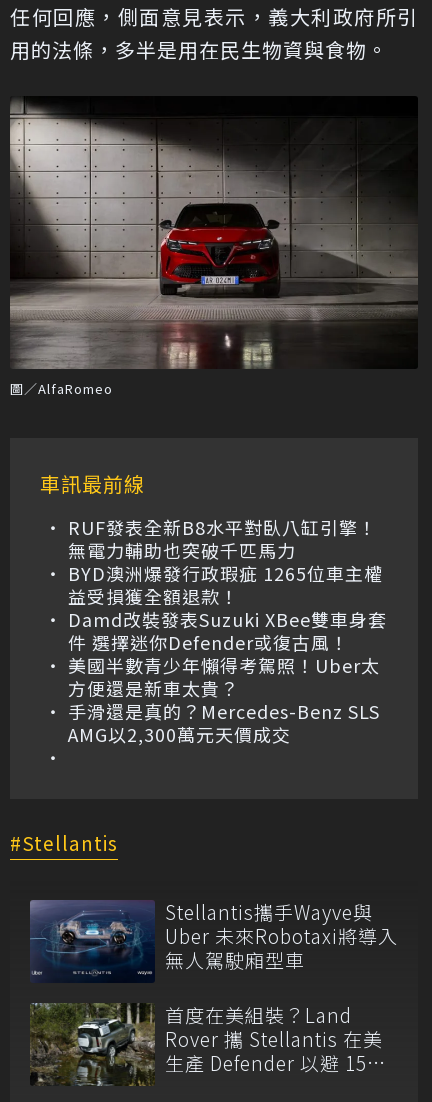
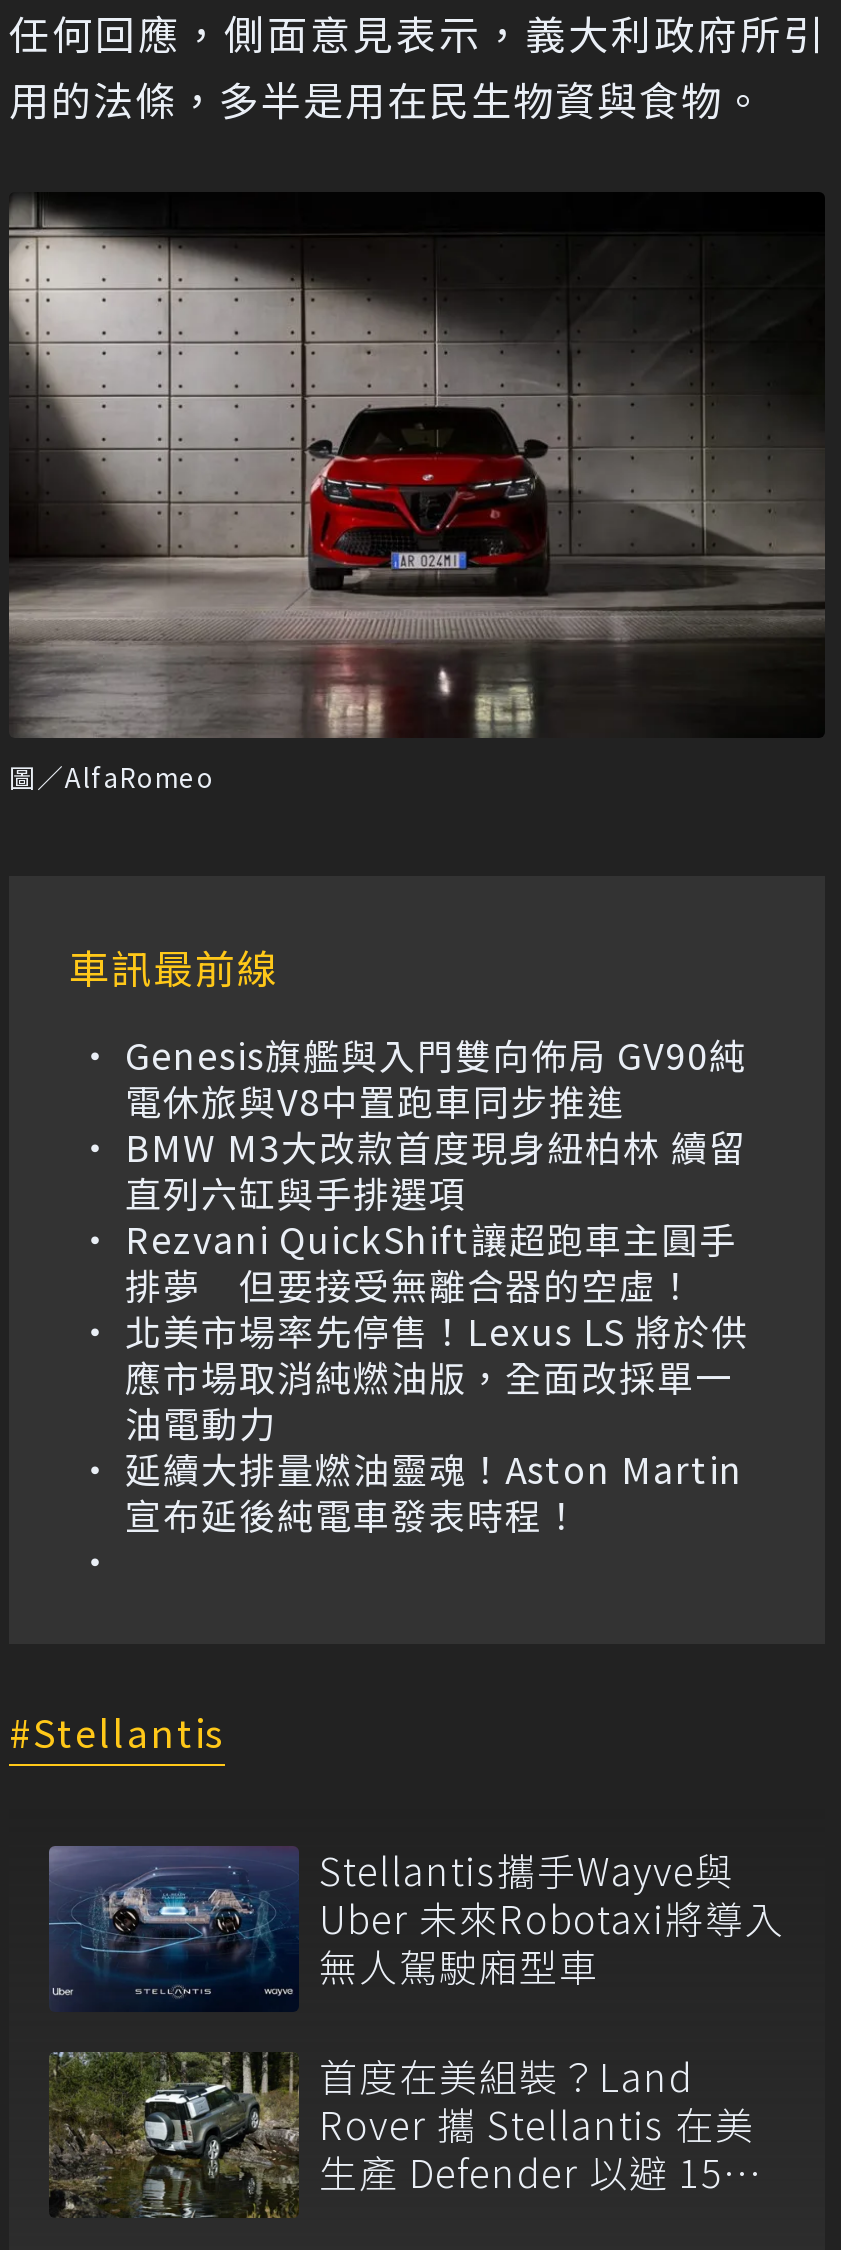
[68,514,387,747] RUF發表全新B8水平對臥八缸引擎！ | 無電力輔助也突破千匹馬力 | BYD澳洲爆發行政瑕疵 1265位車主權 | 益受損獲全額退款！ | Damd改裝發表Suzuki XBee雙車身套 | 件 選擇迷你Defender或復古風！ | 美國半數青少年懶得考駕照！Uber太 | 方便還是新車太貴？ | 手滑還是真的？Mercedes-Benz SLS | AMG以2,300萬元天價成交 -> [125,1027,749,1539] Genesis旗艦與入門雙向佈局 GV90純 | 電休旅與V8中置跑車同步推進 | BMW M3大改款首度現身紐柏林 續留 | 直列六缸與手排選項 | Rezvani QuickShift讓超跑車主圓手 | 排夢 但要接受無離合器的空虛！ | 北美市場率先停售！Lexus LS 將於供 | 應市場取消純燃油版，全面改採單一 | 油電動力 | 延續大排量燃油靈魂！Aston Martin | 宣布延後純電車發表時程！

